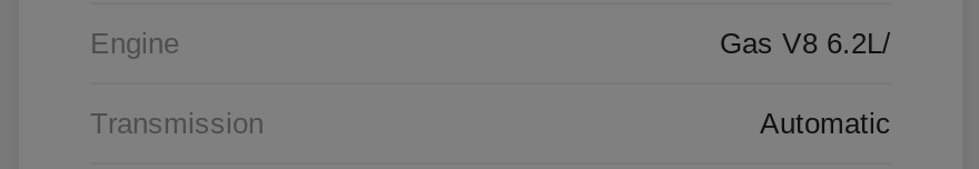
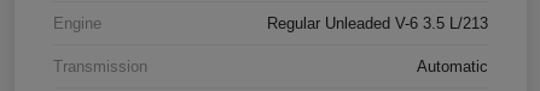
[720,26,891,59] Gas V8 6.2L/ -> [267,14,488,32] Regular Unleaded V-6 3.5 L/213

